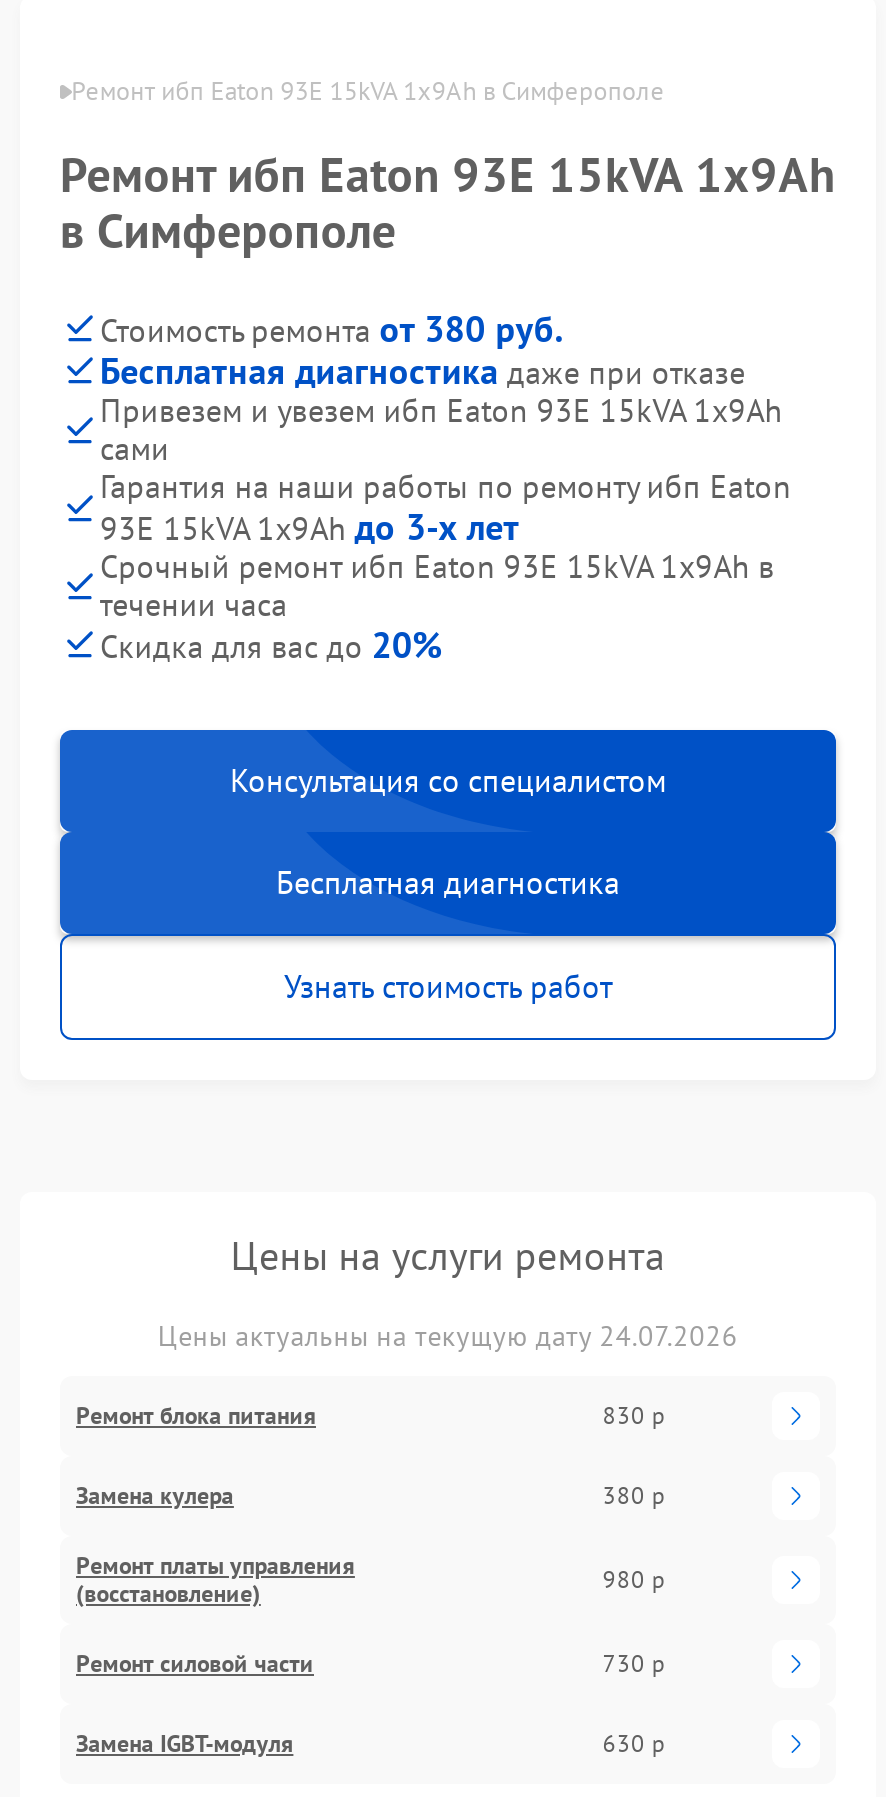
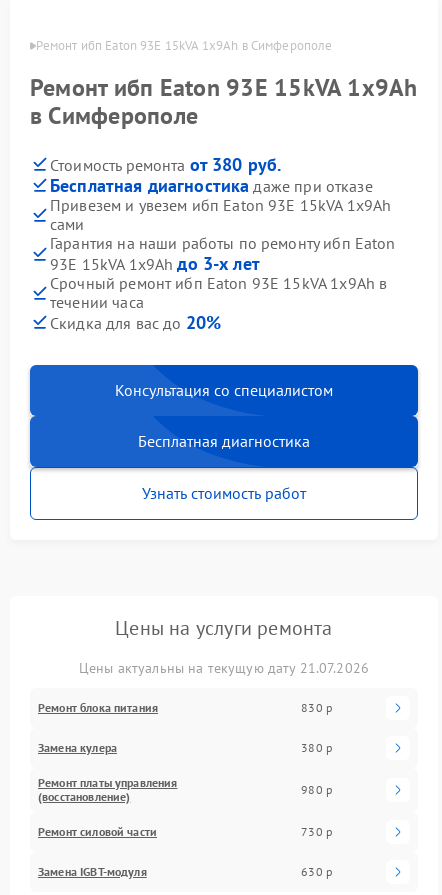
[158,1318,738,1354] Цены актуальны на текущую дату 24.07.2026 -> [79,659,369,677] Цены актуальны на текущую дату 21.07.2026

